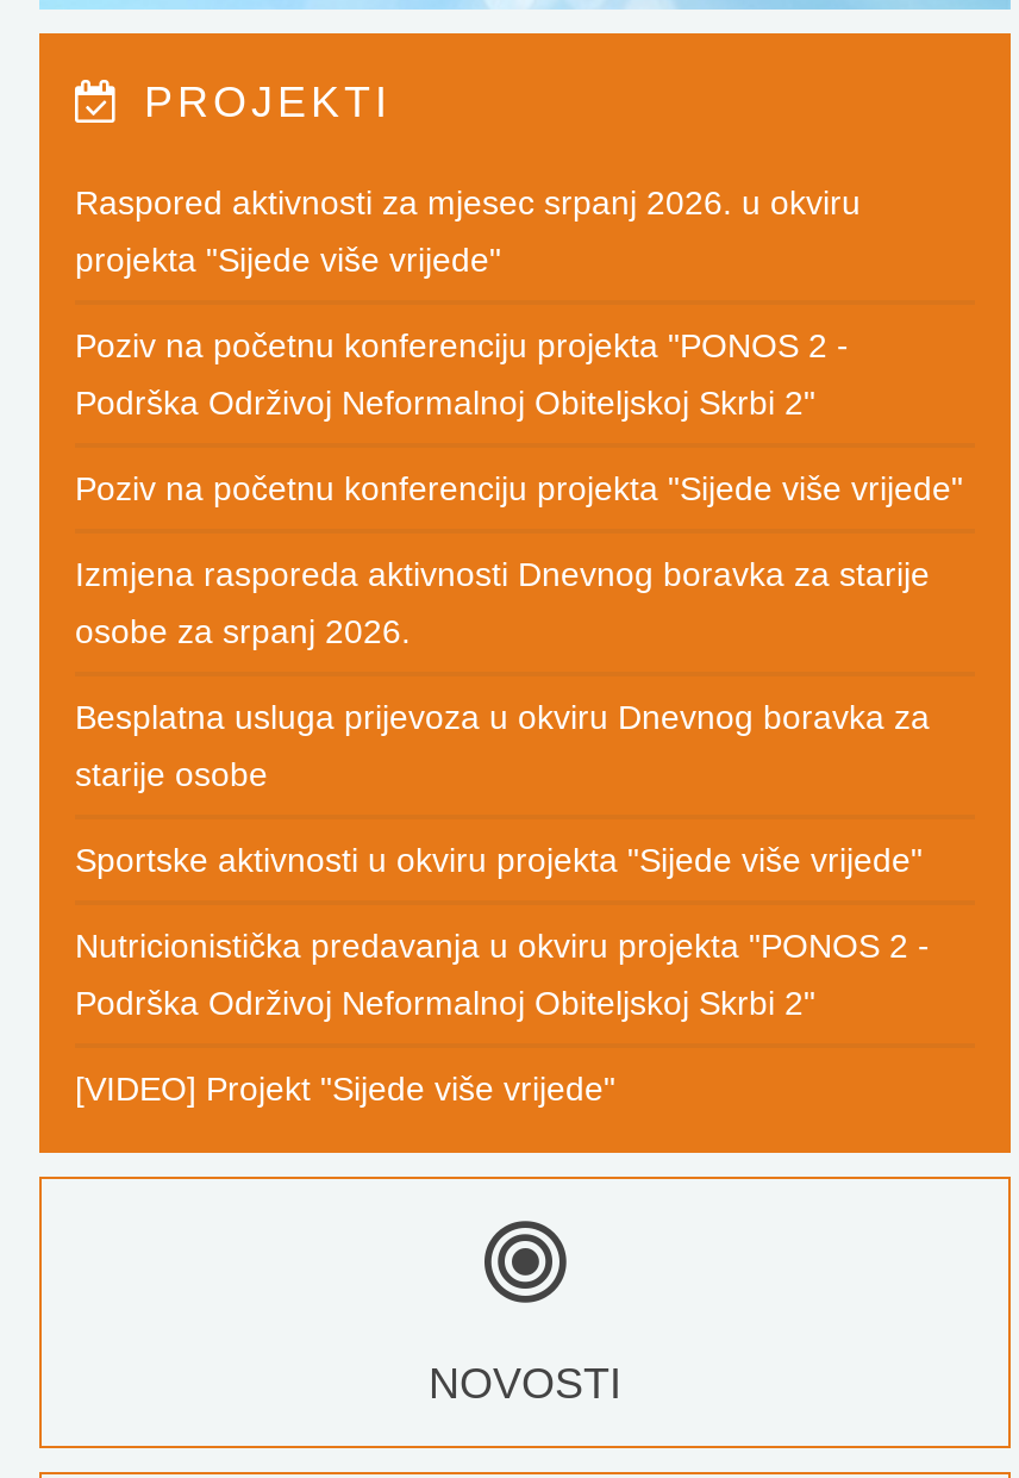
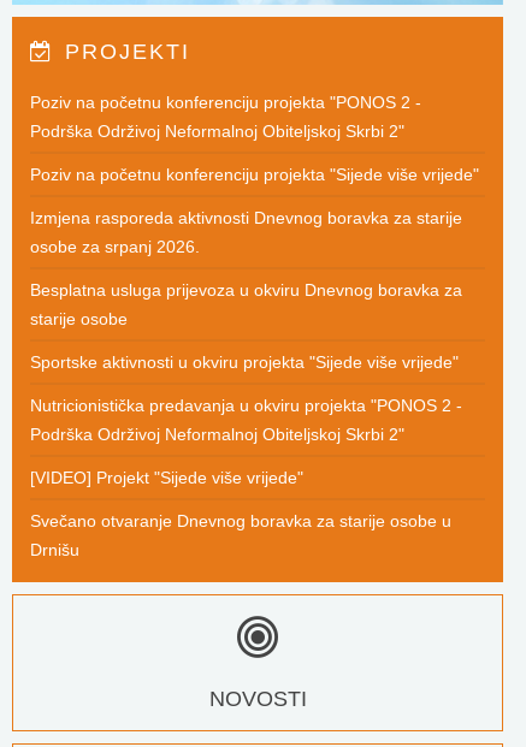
[75,183,861,278] Raspored aktivnosti za mjesec srpanj 2026. u okviru | projekta "Sijede više vrijede" -> none
moved [75,326,963,1107] -> [30,92,479,487]: Poziv na početnu konferenciju projekta "PONOS 2 - | Podrška Održivoj Neformalnoj Obiteljskoj Skrbi 2" | Poziv na početnu konferenciju projekta "Sijede više vrijede" | ... | Podrška Održivoj Neformalnoj Obiteljskoj Skrbi 2" | [VIDEO] Projekt "Sijede više vrijede"
none -> [30,511,451,559] Svečano otvaranje Dnevnog boravka za starije osobe u | Drnišu

